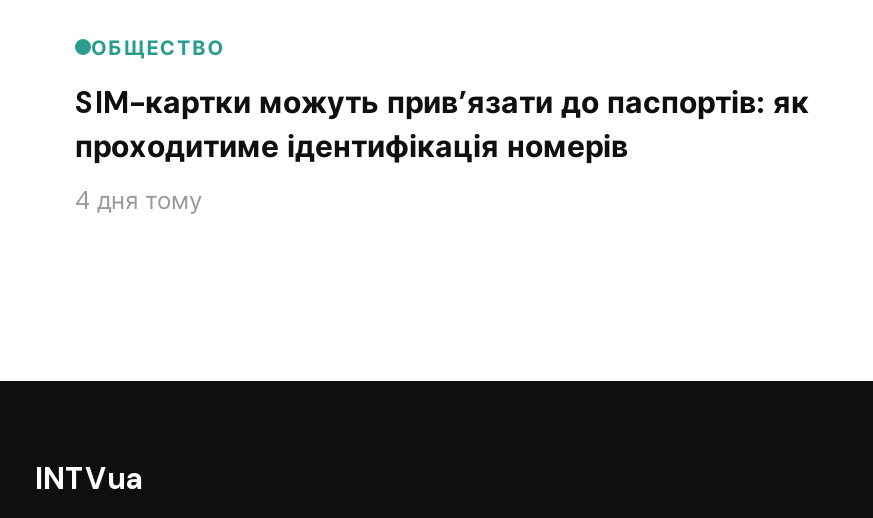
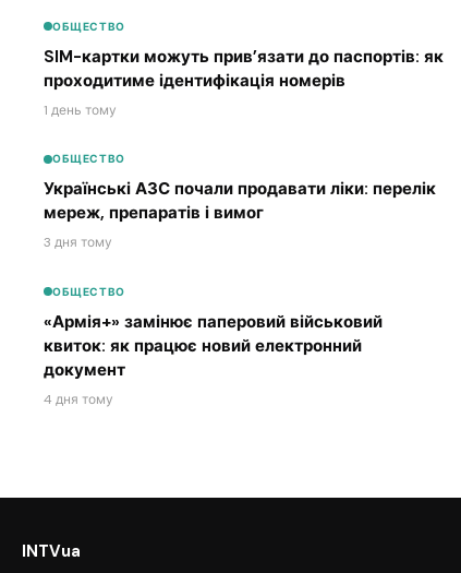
none -> [44,101,436,381] 1 день тому | ОБЩЕСТВО | Українські АЗС почали продавати ліки: перелік | мереж, препаратів і вимог | 3 дня тому | ОБЩЕСТВО | «Армія+» замінює паперовий військовий | квиток: як працює новий електронний | документ

